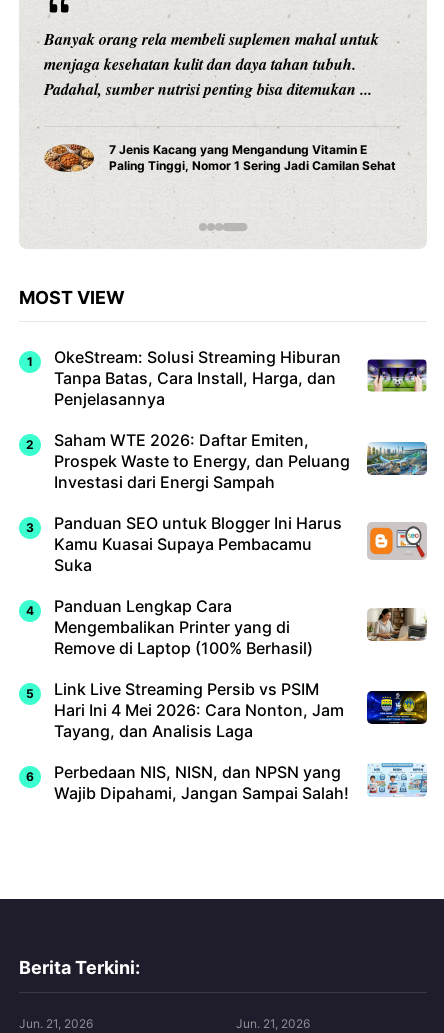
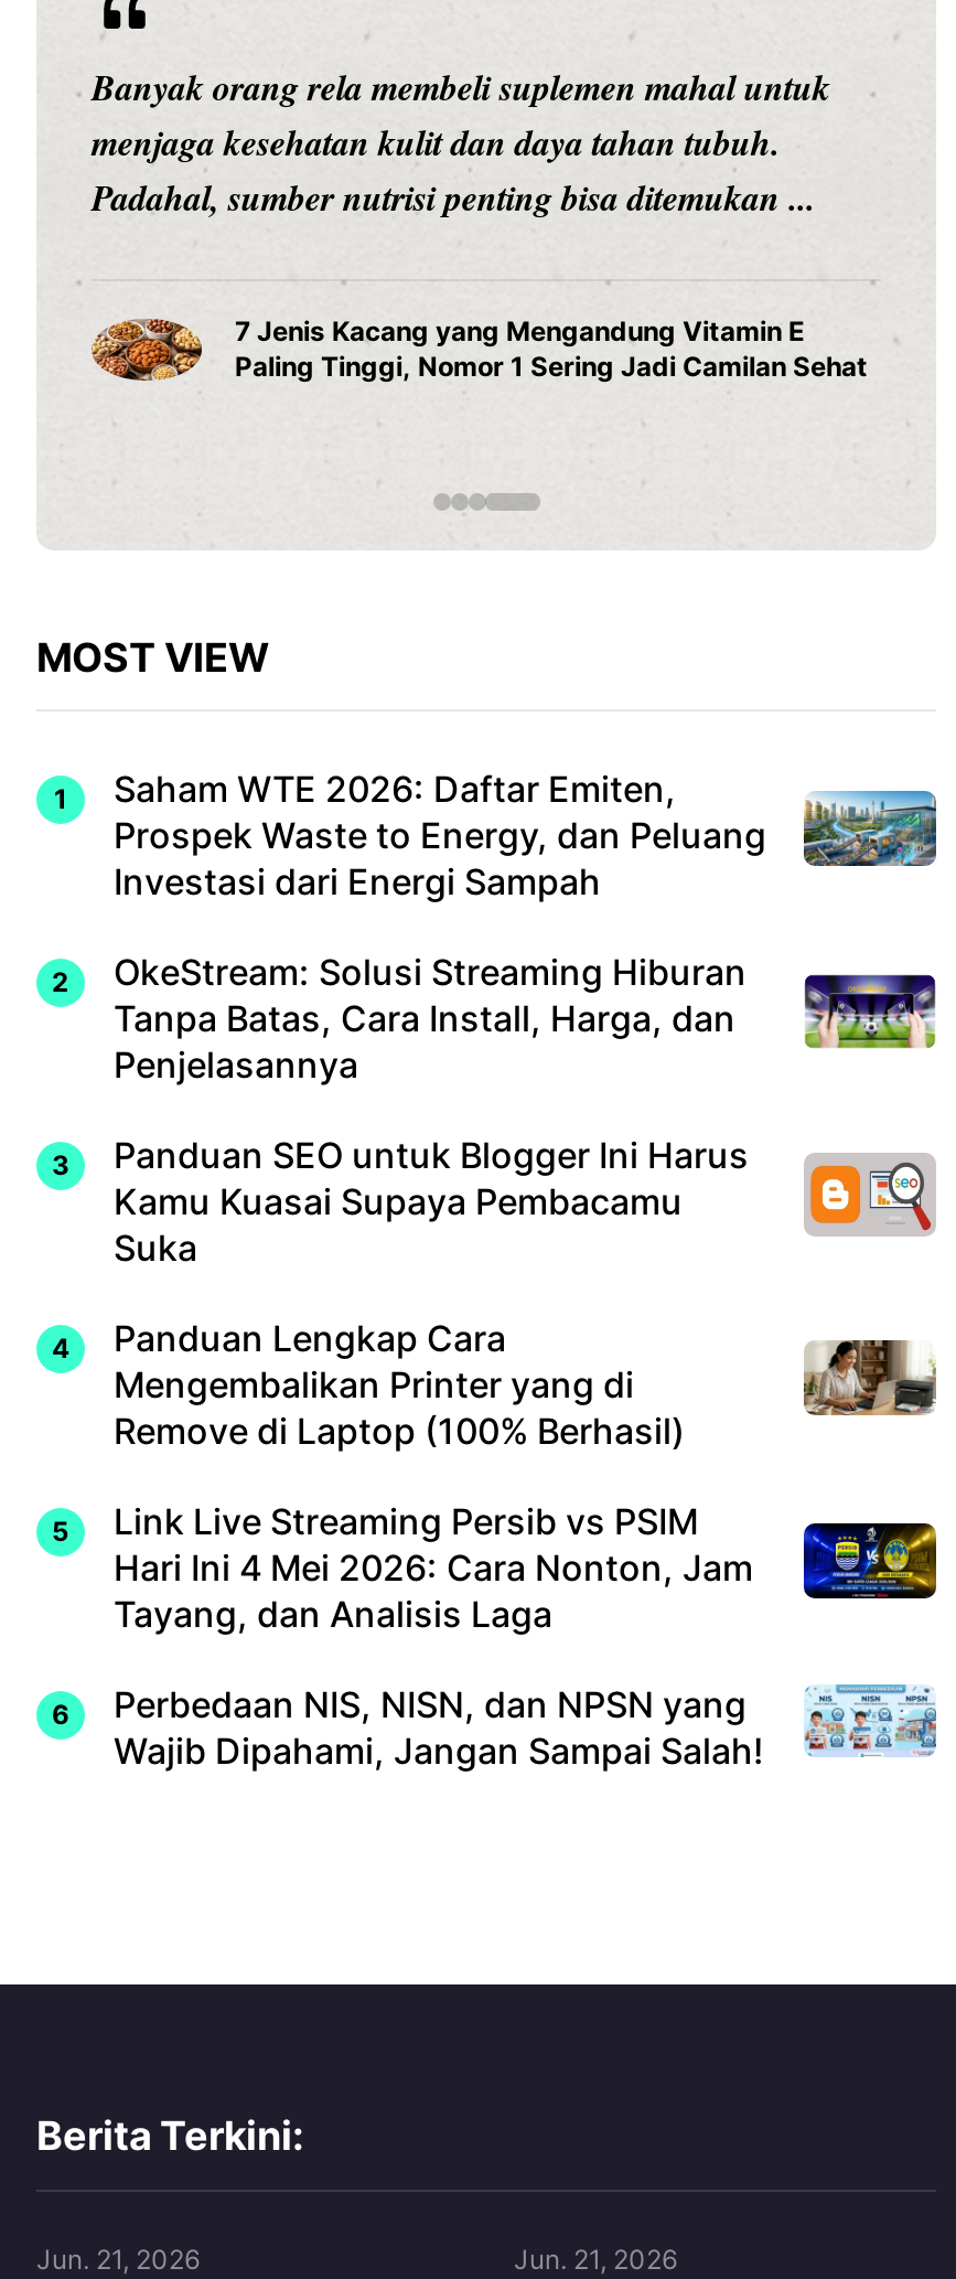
moved [54,347,429,409] -> [114,950,941,1086]: [image] | OkeStream: Solusi Streaming Hiburan | Tanpa Batas, Cara Install, Harga, dan | Penjelasannya
moved [54,430,428,492] -> [114,766,938,903]: [image] | Saham WTE 2026: Daftar Emiten, | Prospek Waste to Energy, dan Peluang | Investasi dari Energi Sampah

